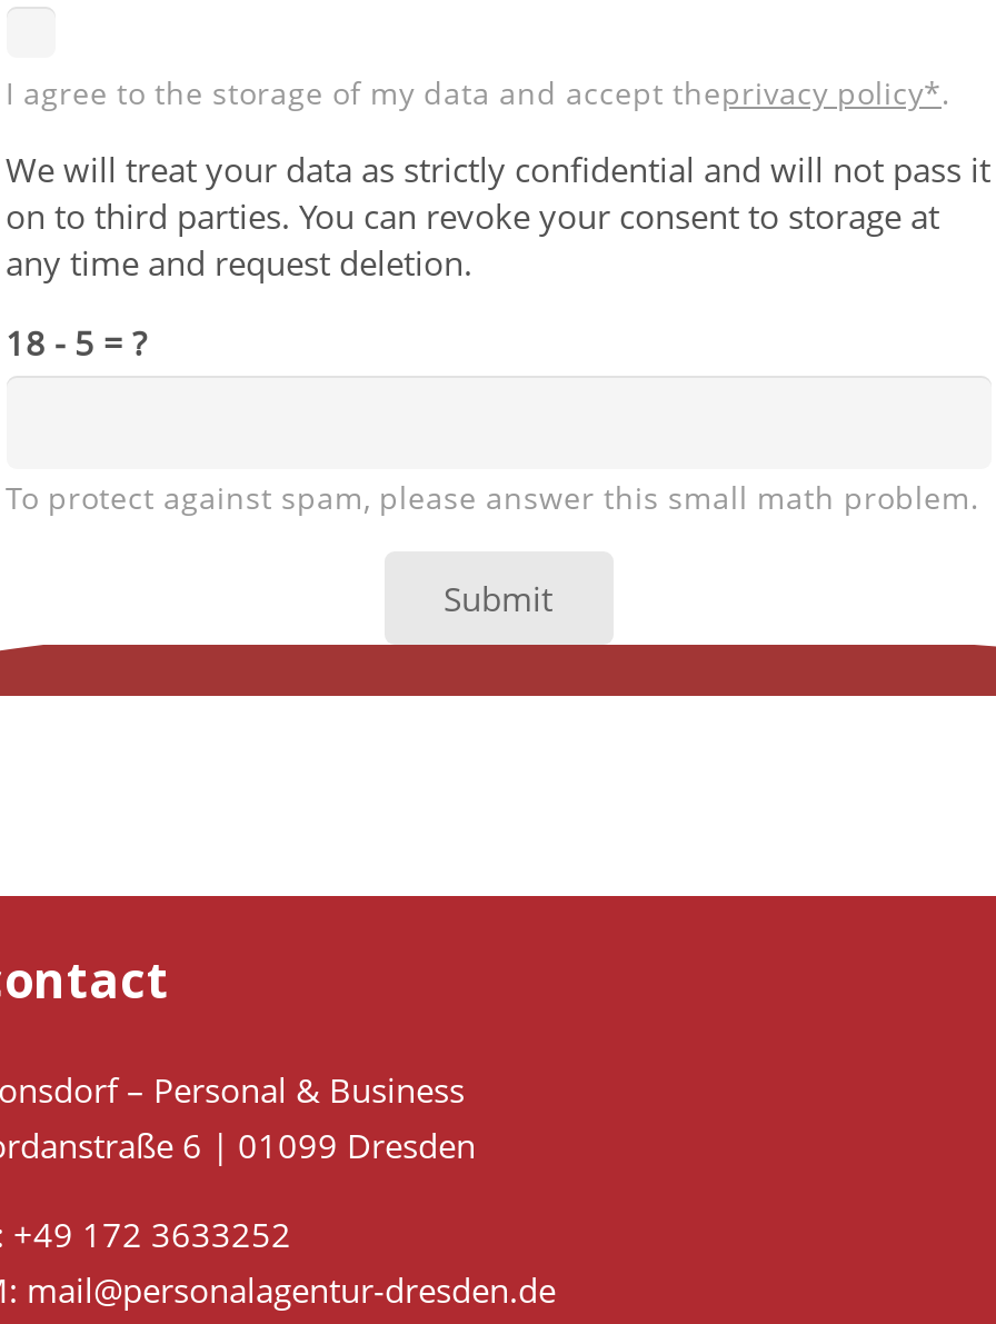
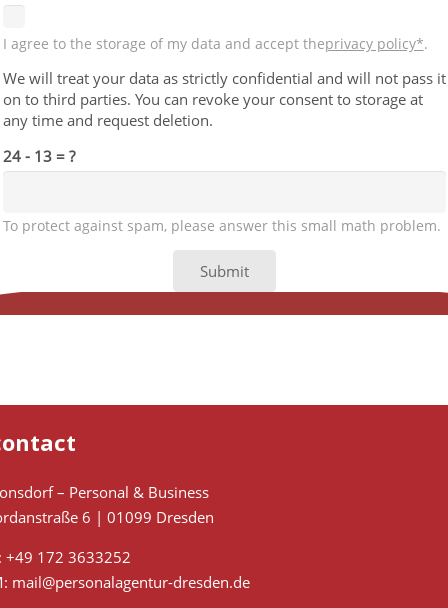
[6,319,146,364] 18 - 5 = ? -> [2,145,74,165] 24 - 13 = ?

